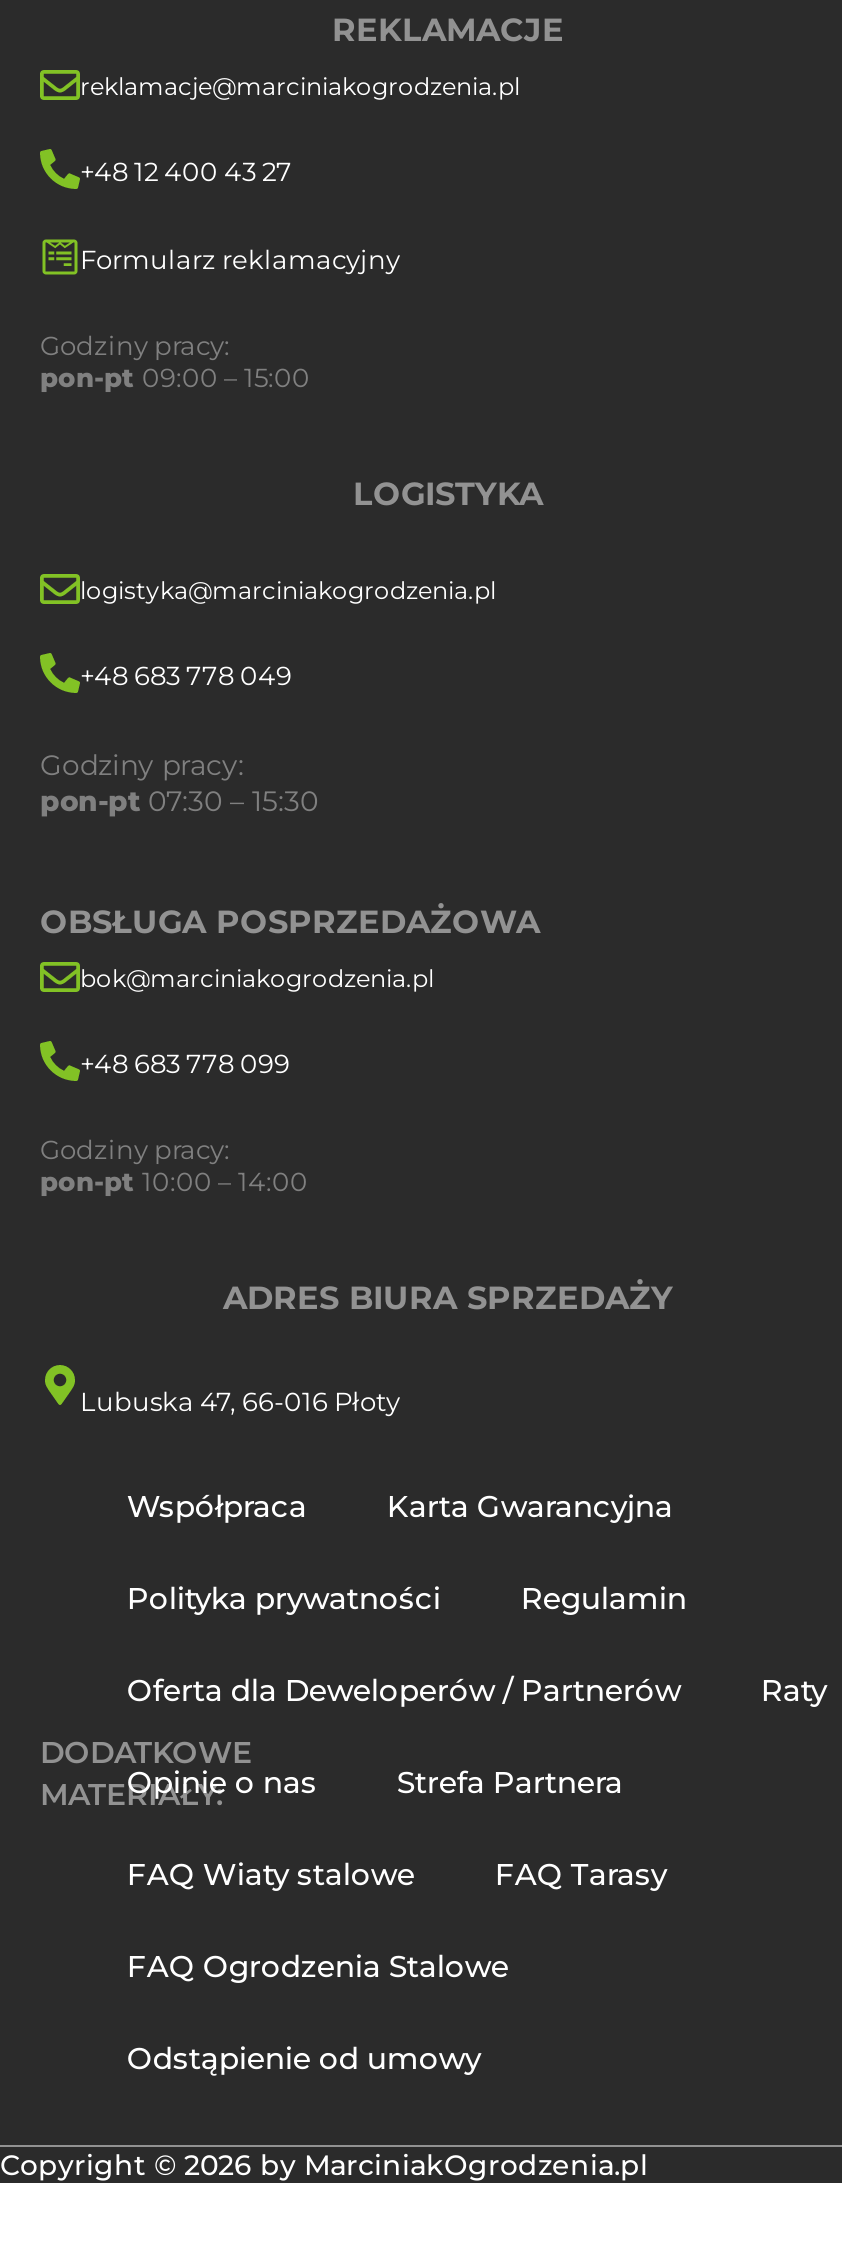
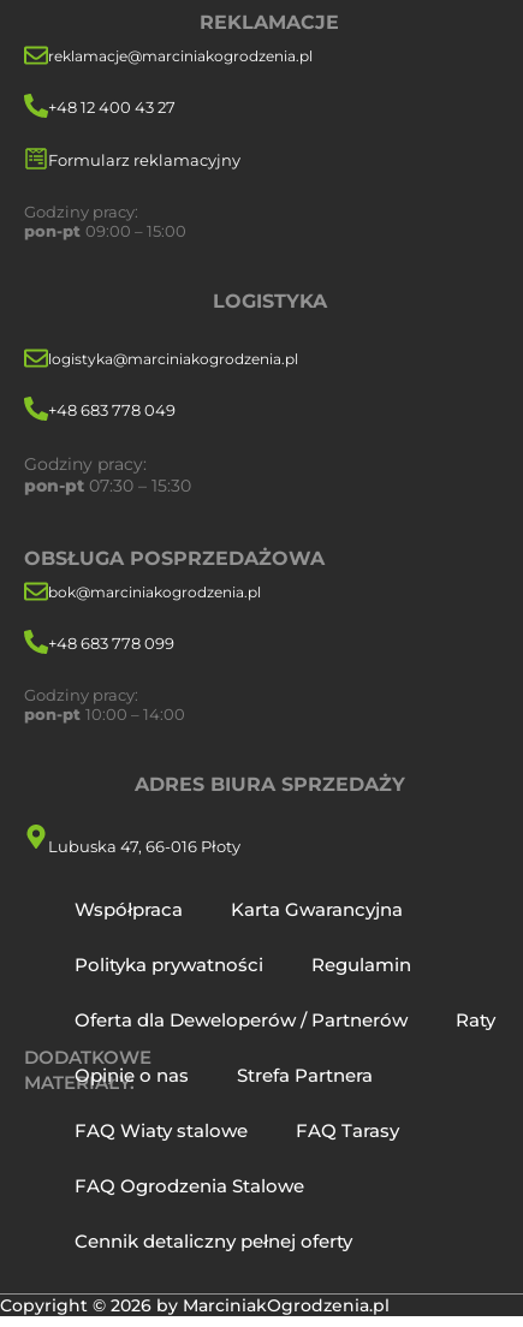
[126,2039,480,2077] Odstąpienie od umowy -> [75,1230,353,1253] Cennik detaliczny pełnej oferty

